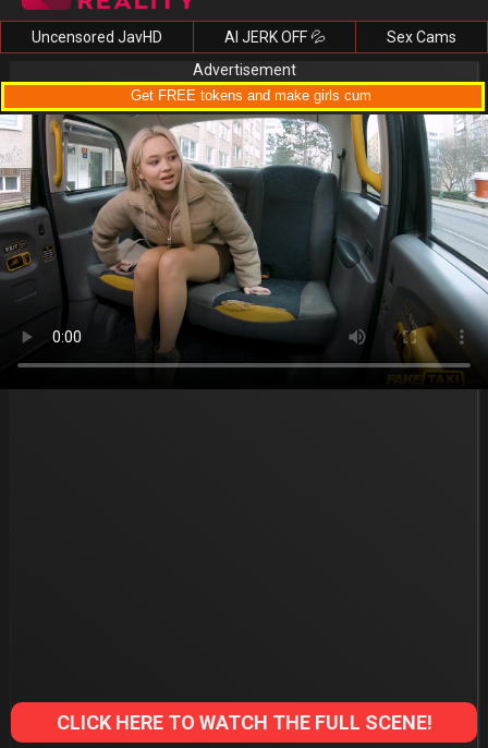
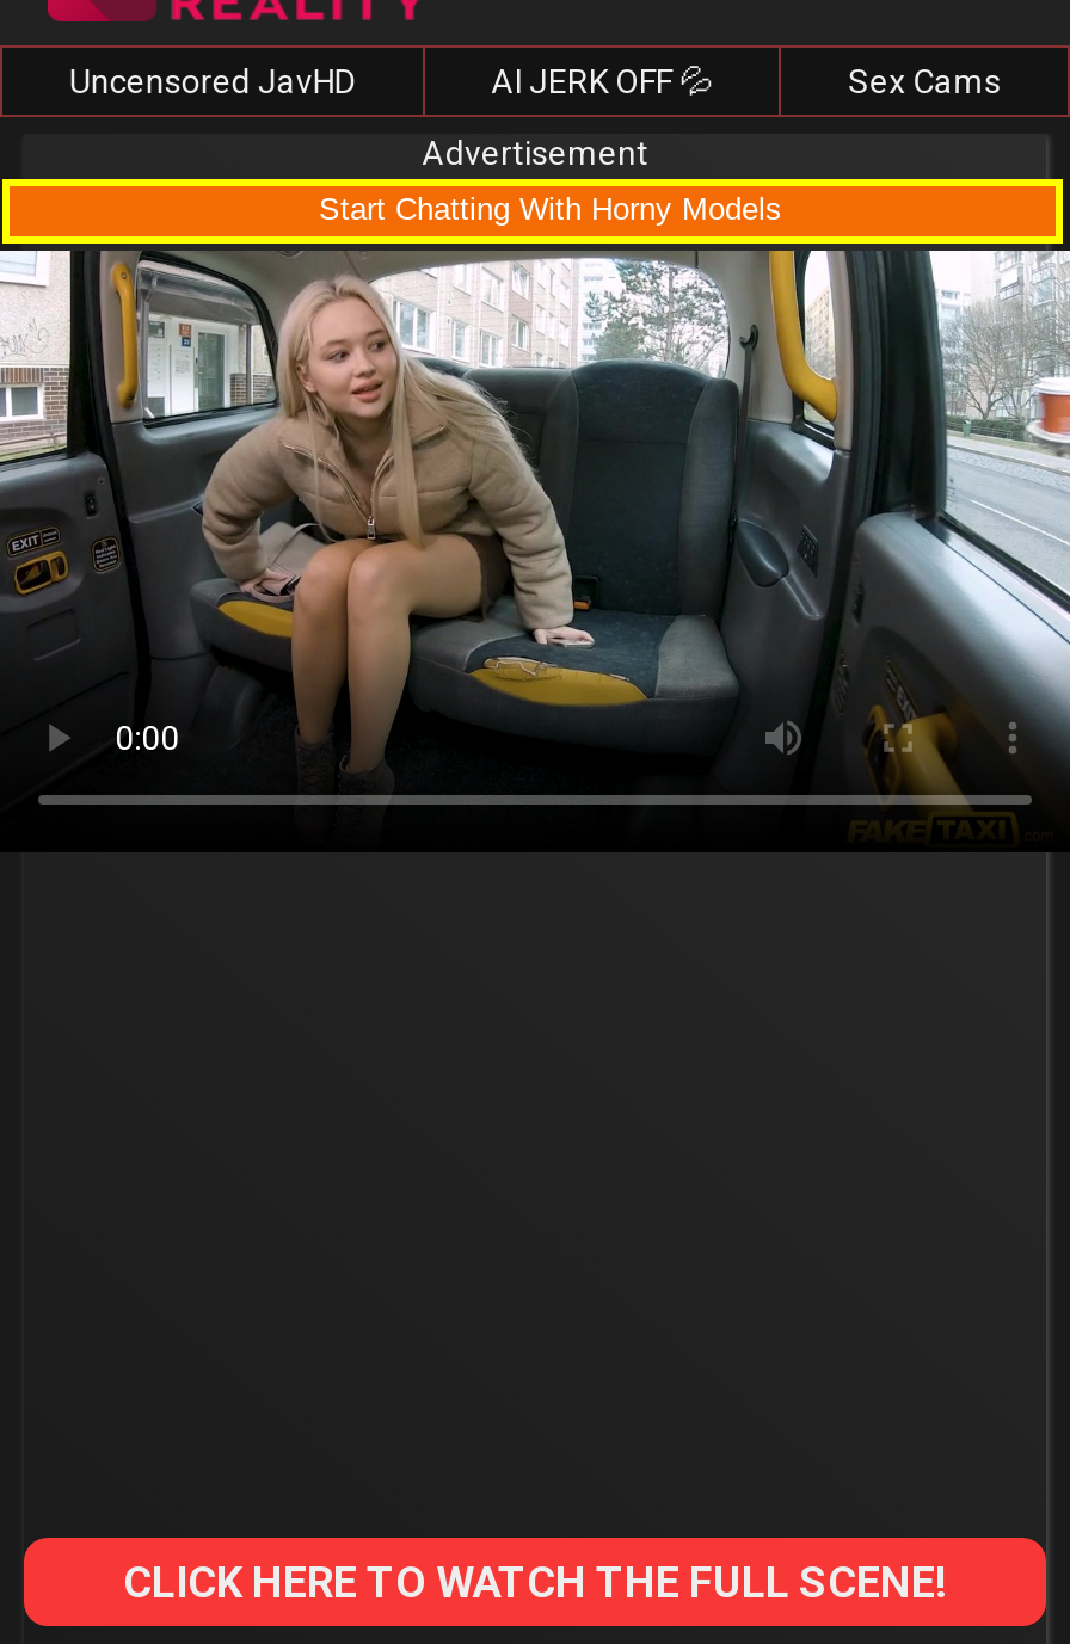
[131,87,371,104] Get FREE tokens and make girls cum -> [319,191,782,227] Start Chatting With Horny Models

